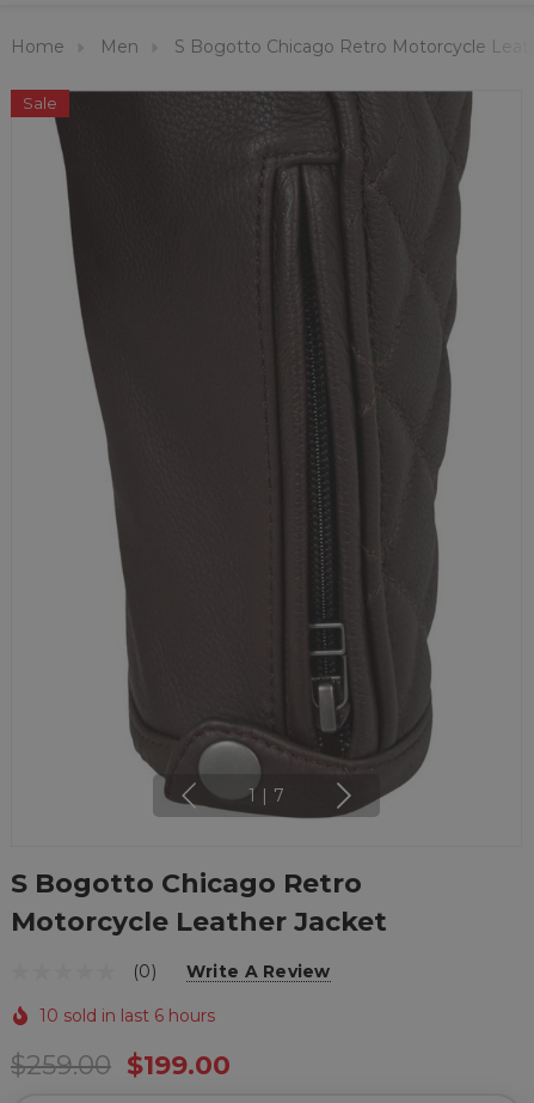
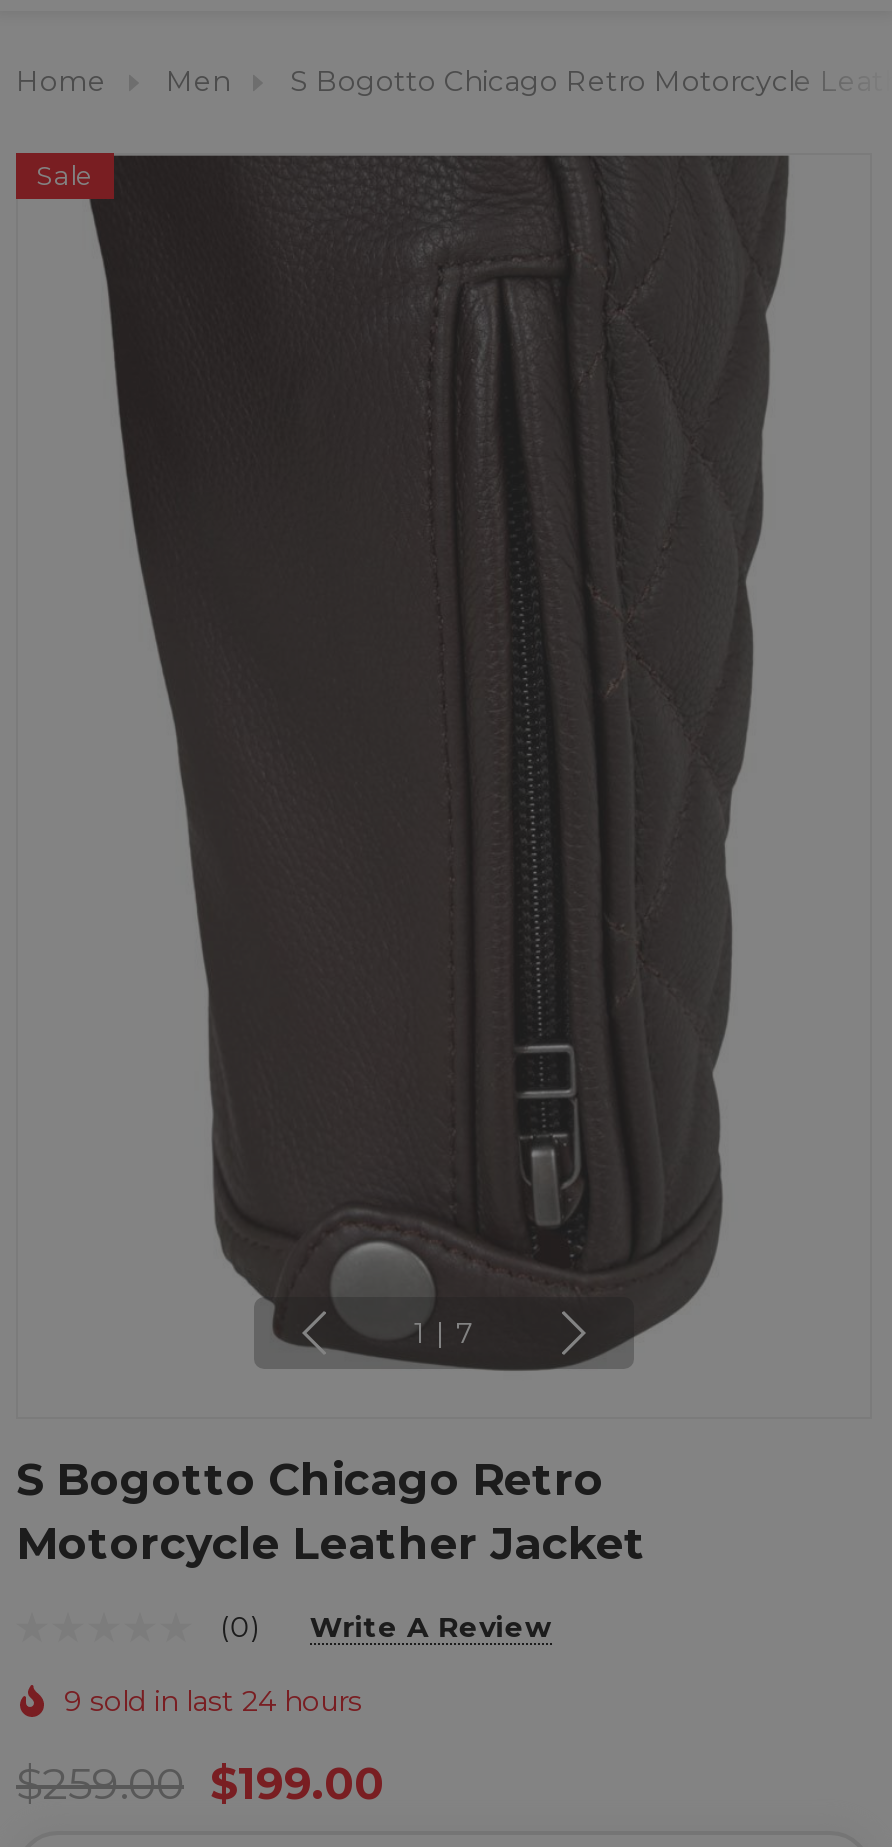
[39,1005,215,1027] 10 sold in last 6 hours -> [64,1684,362,1720] 9 sold in last 24 hours

